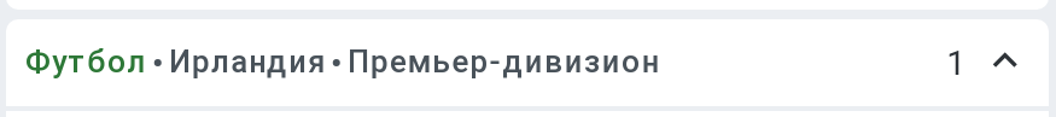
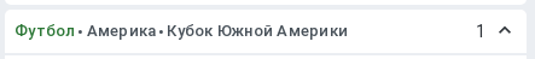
[25,43,659,80] Футбол Ирландия Премьер-дивизион -> [14,22,348,40] Футбол Америка Кубок Южной Америки

